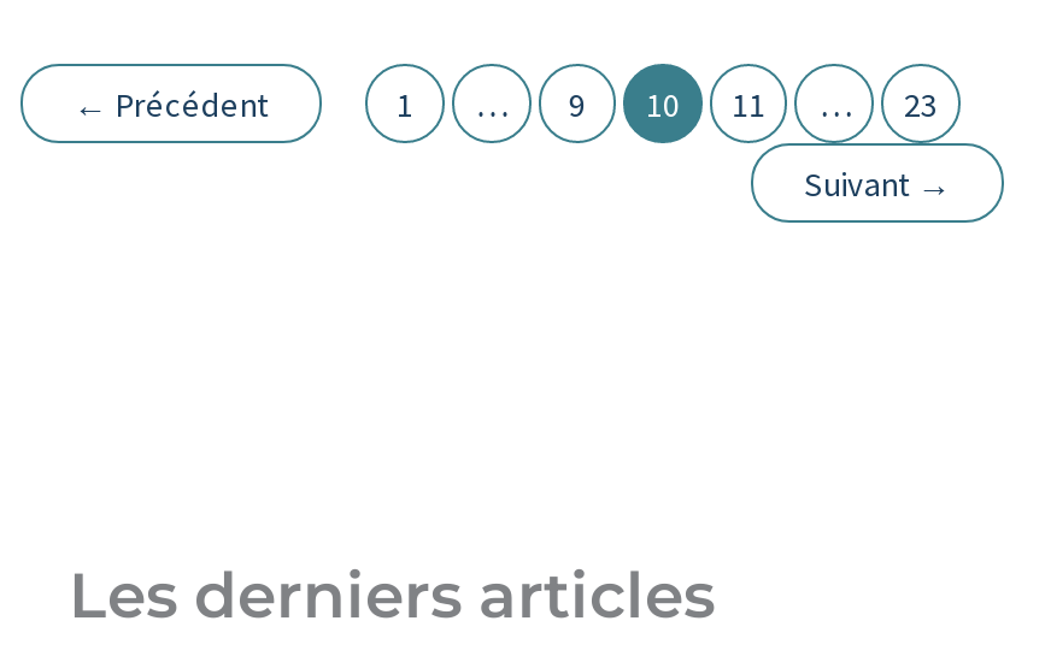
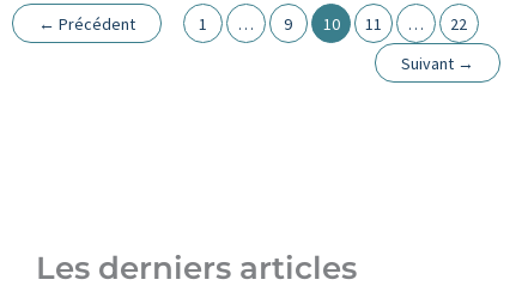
[904,84,938,127] 23 -> [451,14,468,35] 22

